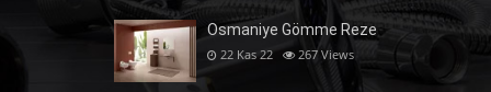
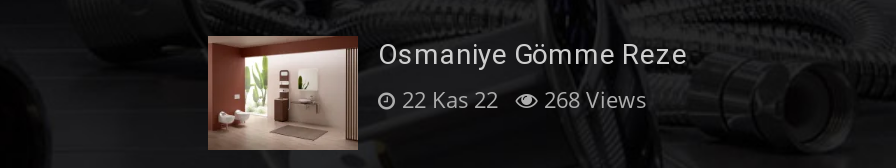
[220,46,354,63] 22 Kas 22 267 Views -> [402,85,646,115] 22 Kas 22 268 Views

